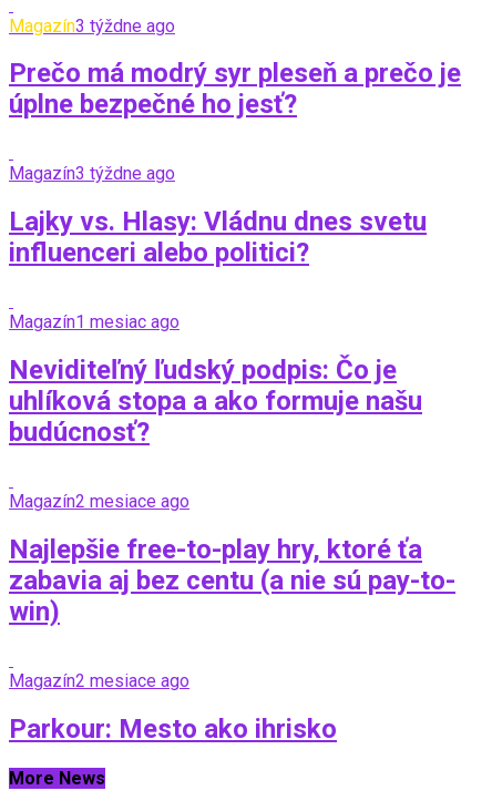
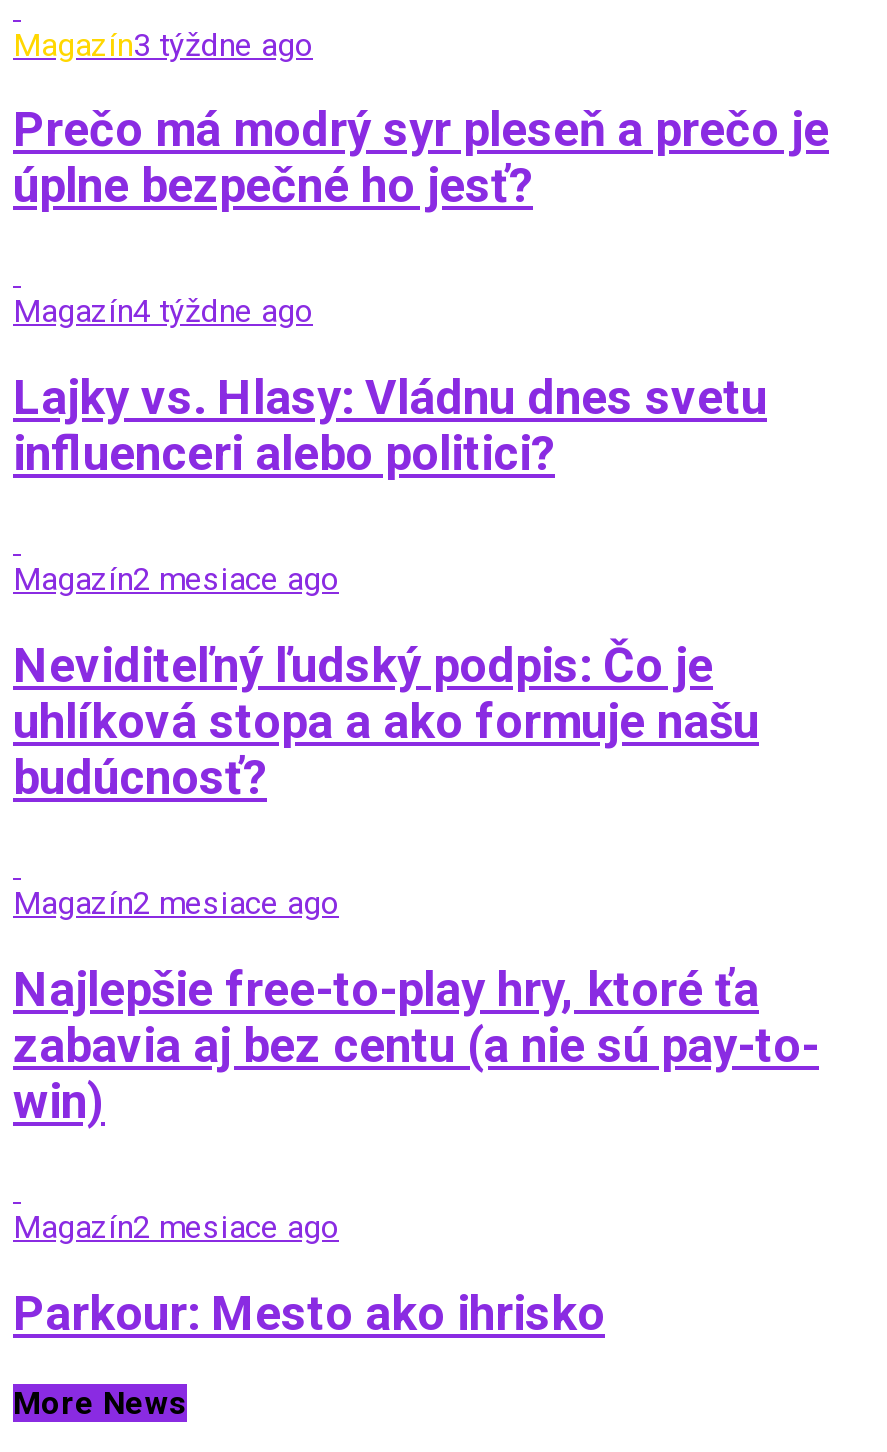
[9,163,175,184] Magazín3 týždne ago -> [13,293,313,331] Magazín4 týždne ago
[9,312,180,333] Magazín1 mesiac ago -> [13,560,339,598] Magazín2 mesiace ago

